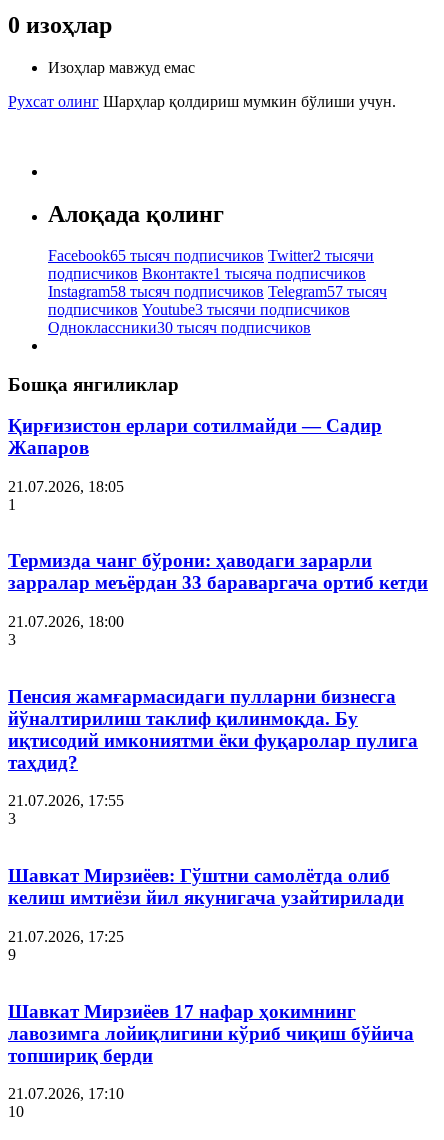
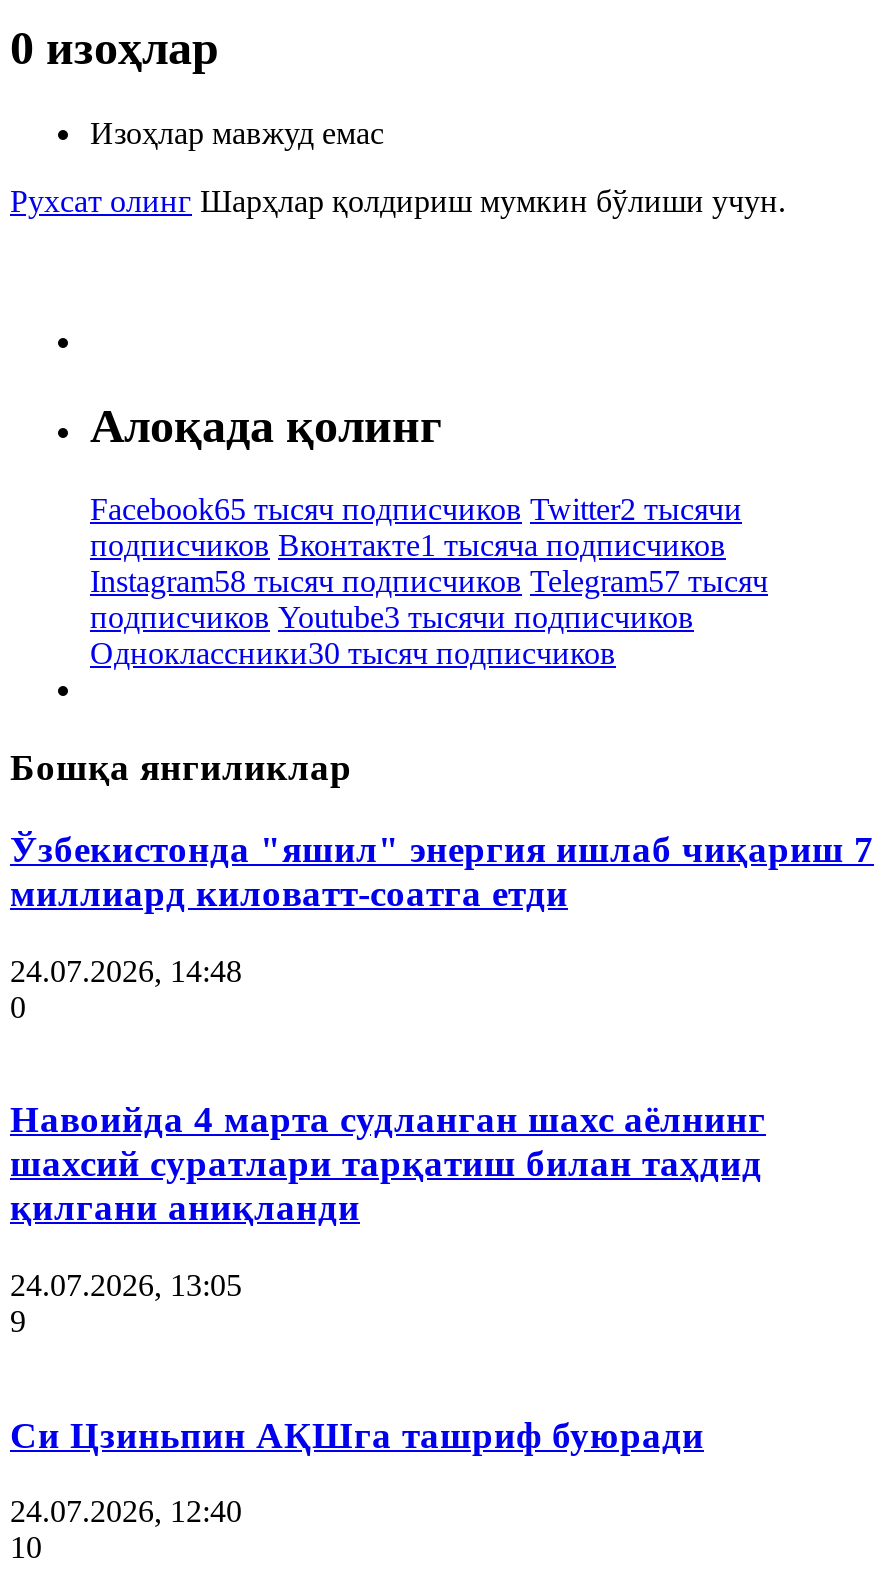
[8,415,428,945] Қирғизистон ерлари сотилмайди — Садир | Жапаров | 21.07.2026, 18:05 | 1 | Термизда чанг бўрони: ҳаводаги зарарли | зарралар меъёрдан 33 бараваргача ортиб кетди | 21.07.2026, 18:00 | 3 | Пенсия жамғармасидаги пулларни бизнесга | йўналтирилиш таклиф қилинмоқда. Бу | иқтисодий имкониятми ёки фуқаролар пулига | таҳдид? | 21.07.2026, 17:55 | 3 | Шавкат Мирзиёев: Гўштни самолётда олиб | келиш имтиёзи йил якунигача узайтирилади | 21.07.2026, 17:25 -> [10,828,874,1302] Ўзбекистонда "яшил" энергия ишлаб чиқариш 7 | миллиард киловатт-соатга етди | 24.07.2026, 14:48 | 0 | Навоийда 4 марта судланган шахс аёлнинг | шахсий суратлари тарқатиш билан таҳдид | қилгани аниқланди | 24.07.2026, 13:05
[8,1001,414,1066] Шавкат Мирзиёев 17 нафар ҳокимнинг | лавозимга лойиқлигини кўриб чиқиш бўйича | топшириқ берди -> [10,1414,704,1456] Си Цзиньпин АҚШга ташриф буюради
[8,1085,124,1102] 21.07.2026, 17:10 -> [10,1495,242,1529] 24.07.2026, 12:40

